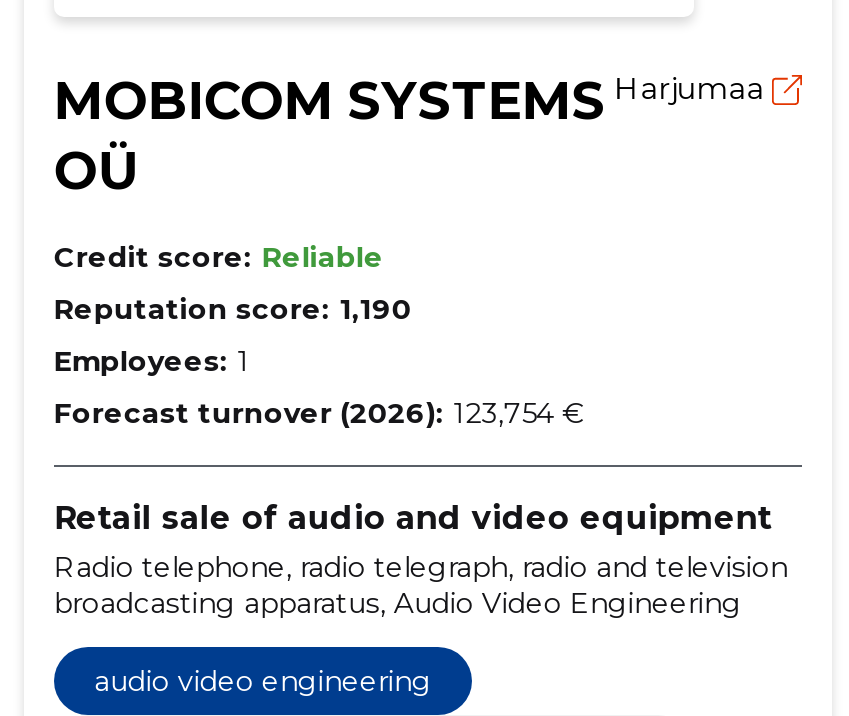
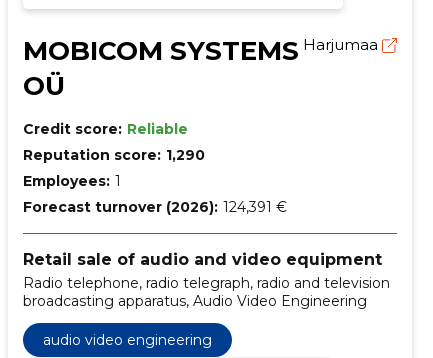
[54,291,412,327] Reputation score: 1,190 -> [23,146,205,164] Reputation score: 1,290
[54,395,584,431] Forecast turnover (2026): 123,754 € -> [23,198,287,216] Forecast turnover (2026): 124,391 €

